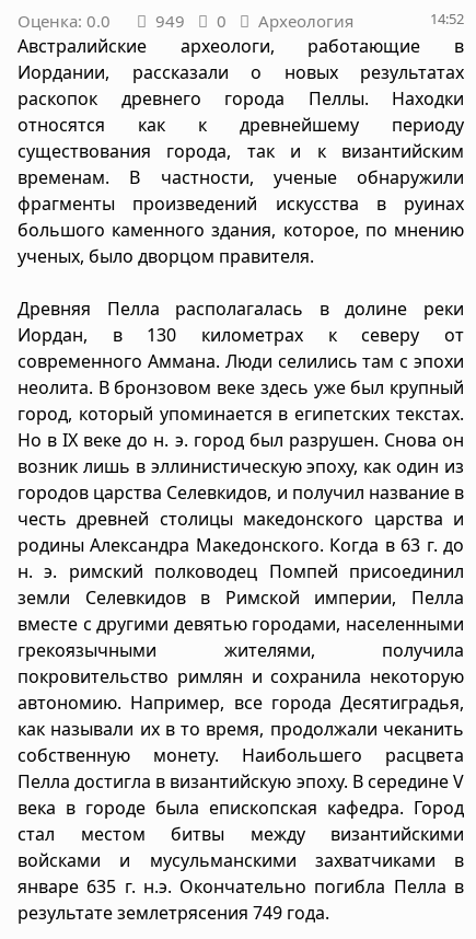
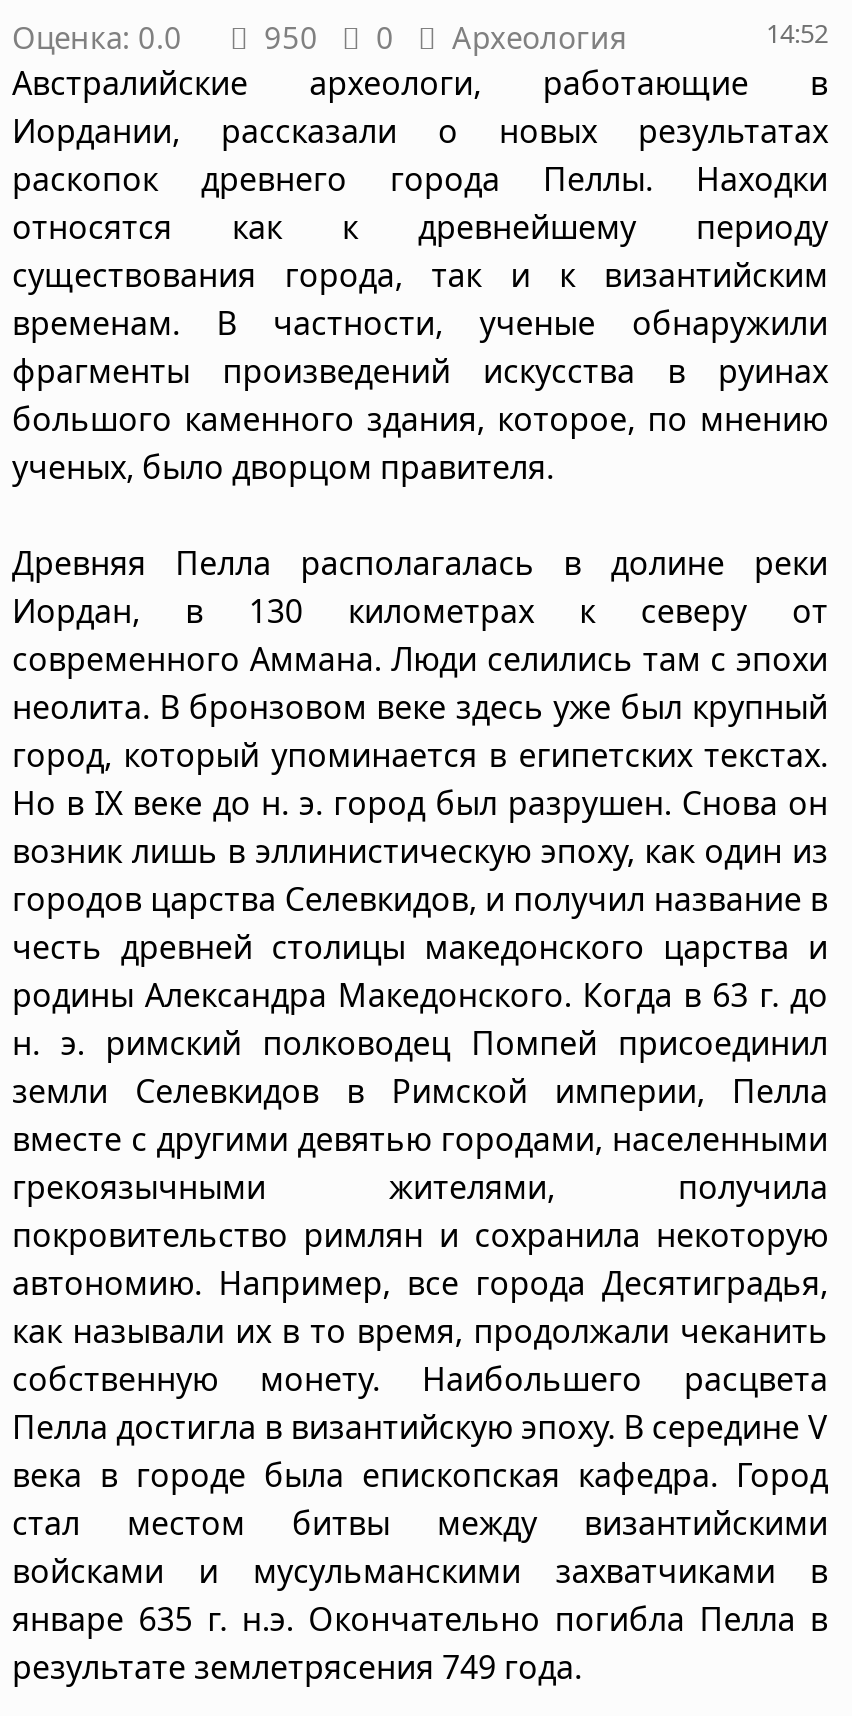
[18,10,353,32] Оценка: 0.0 949 0 Археология -> [12,17,626,57] Оценка: 0.0 950 0 Археология

